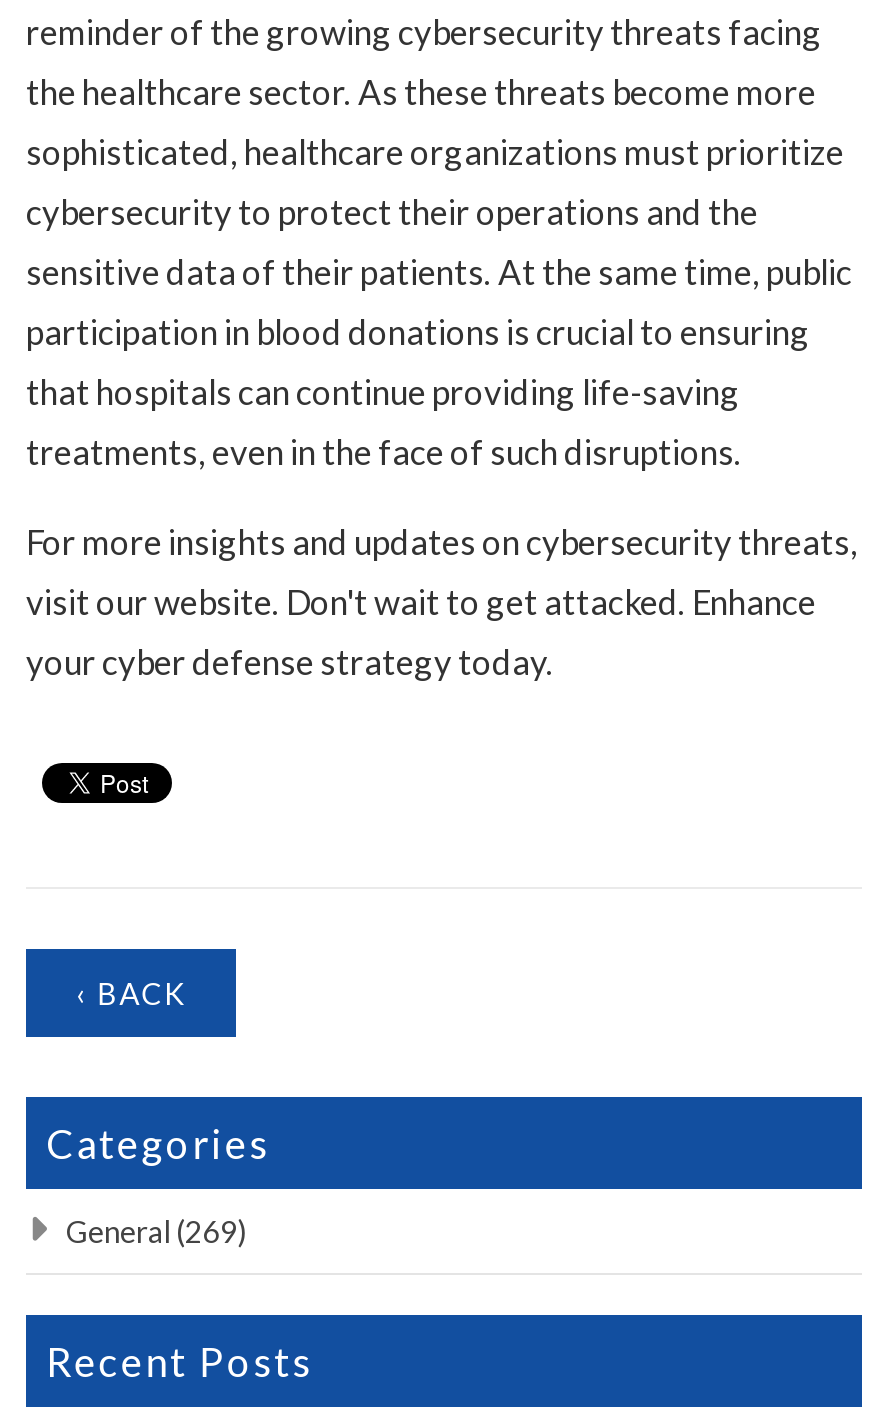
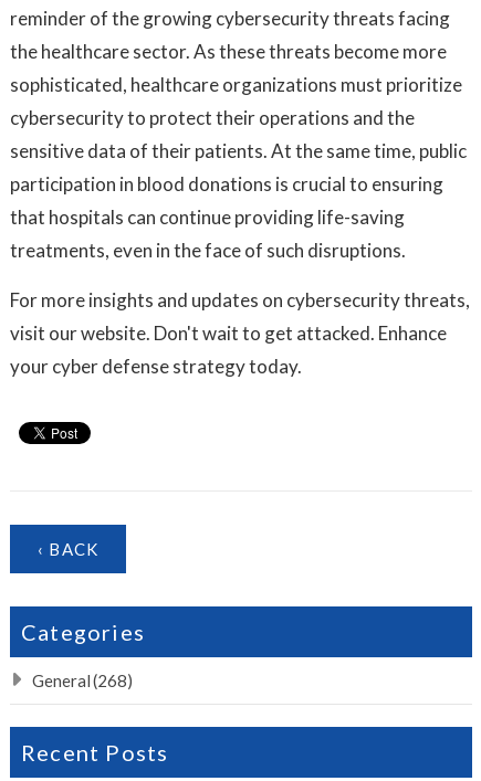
[66,1212,248,1248] General (269) -> [32,670,133,690] General (268)

